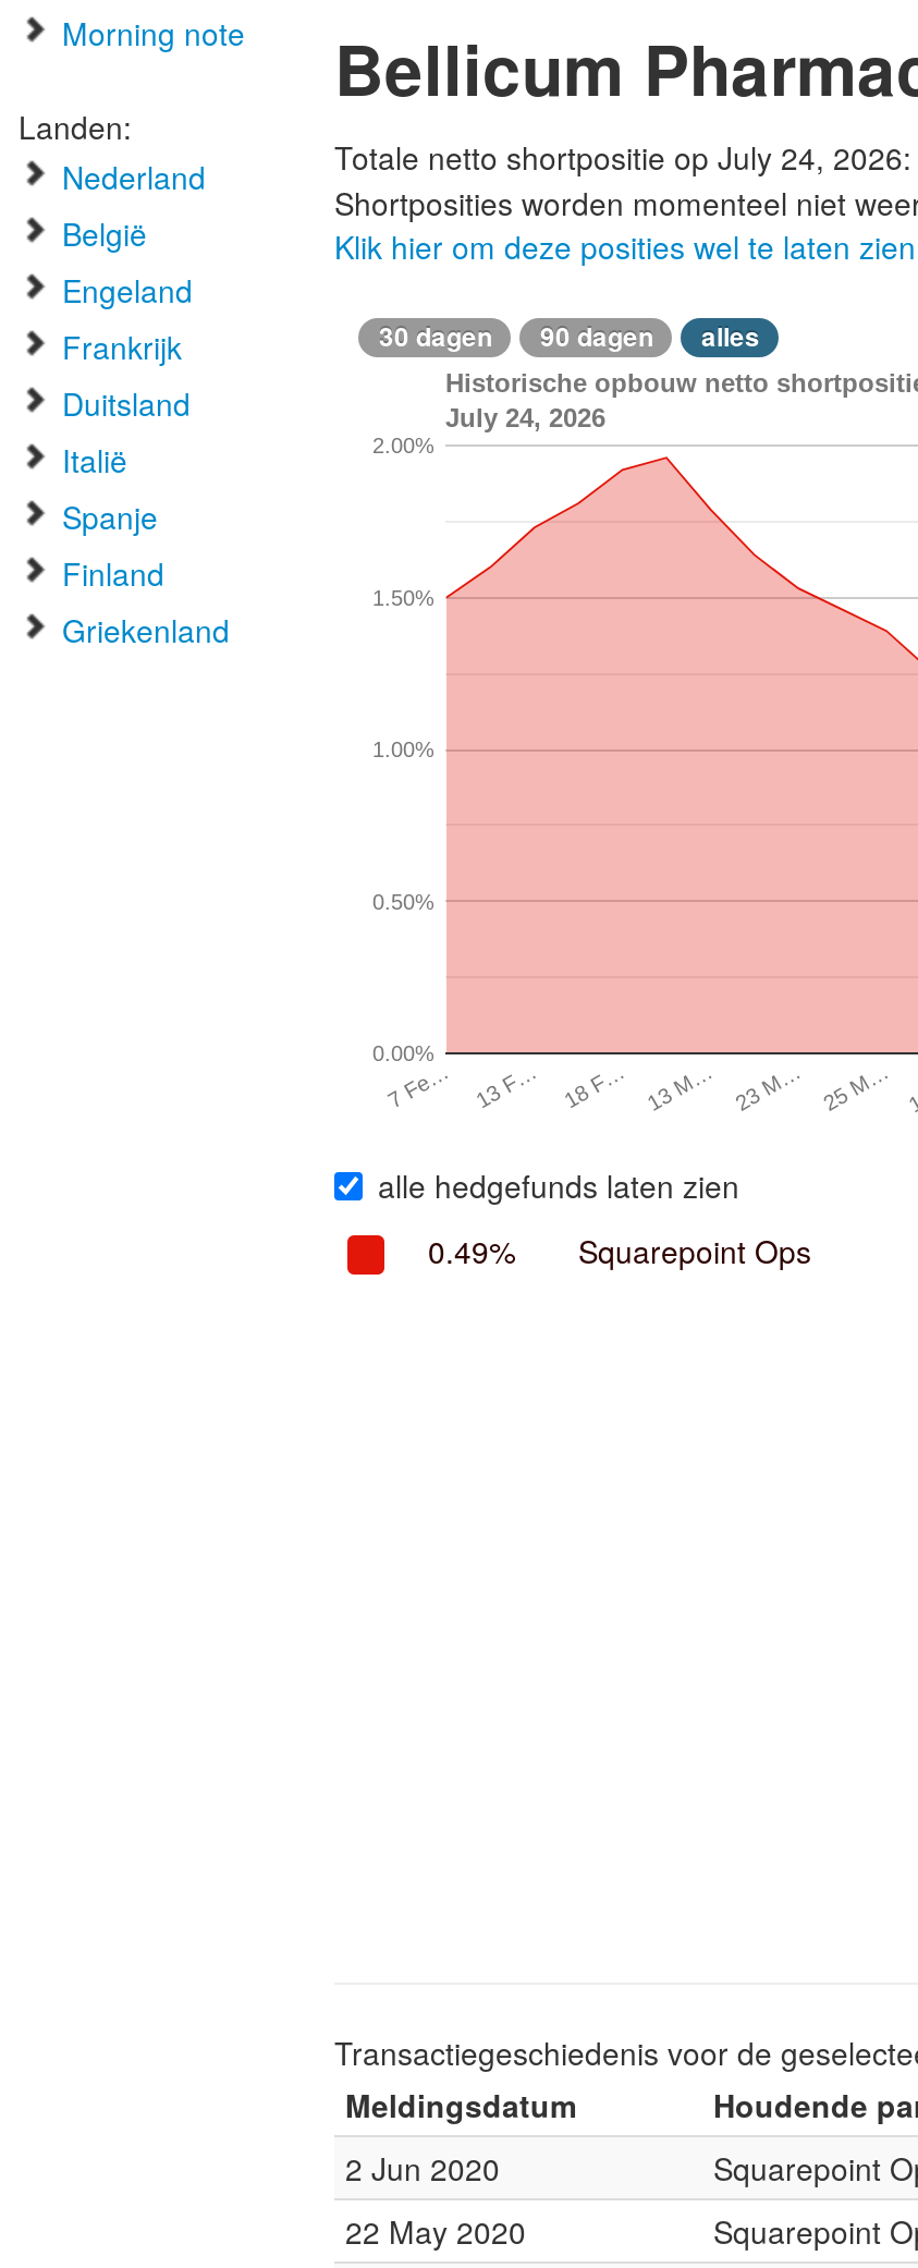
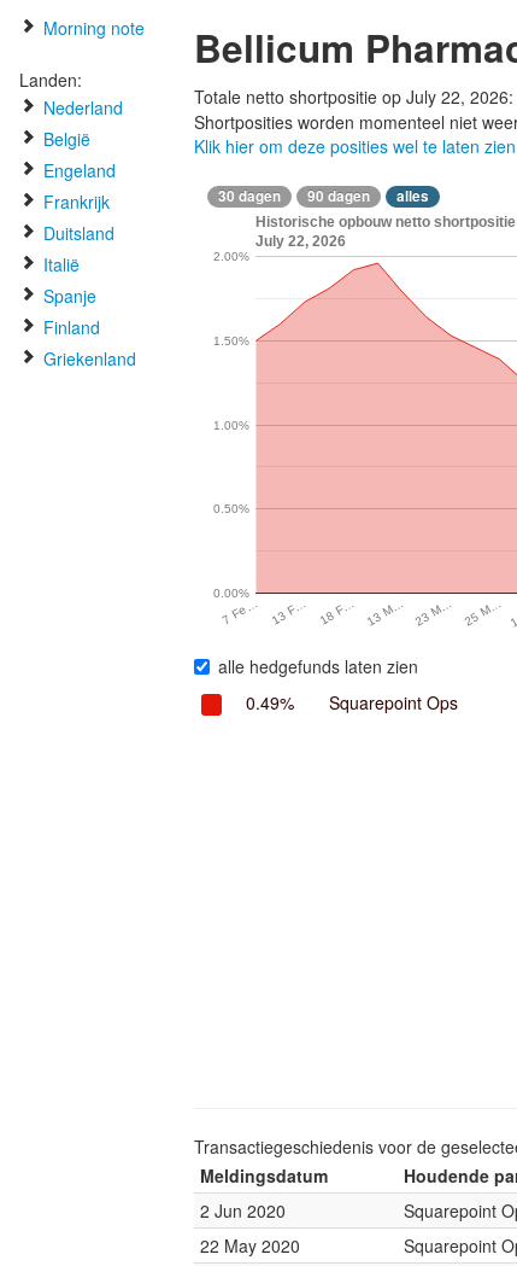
[334,135,918,179] Totale netto shortpositie op July 24, 2026: -> [194,84,517,109] Totale netto shortpositie op July 22, 2026:
[446,403,607,433] July 24, 2026 -> [256,233,346,250] July 22, 2026

